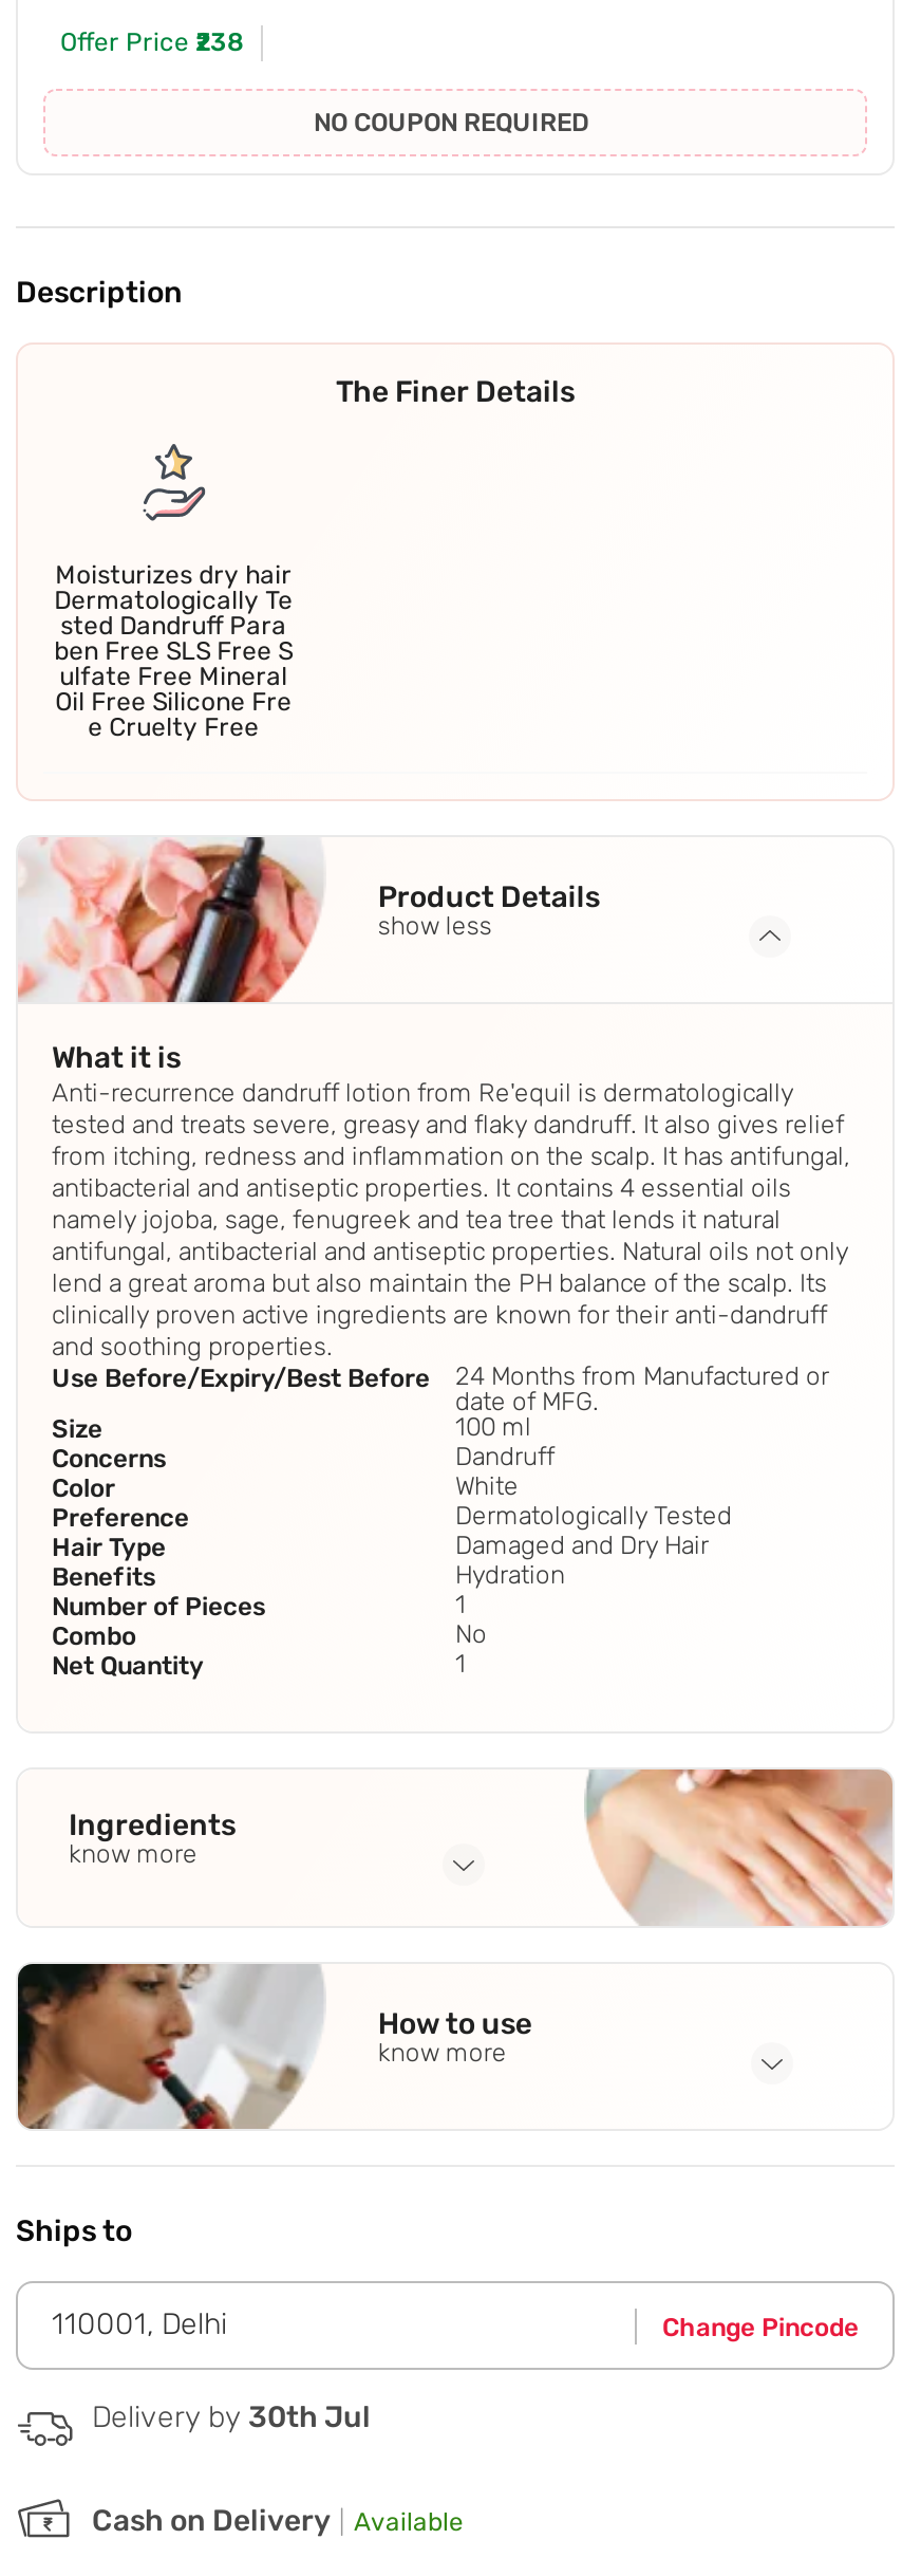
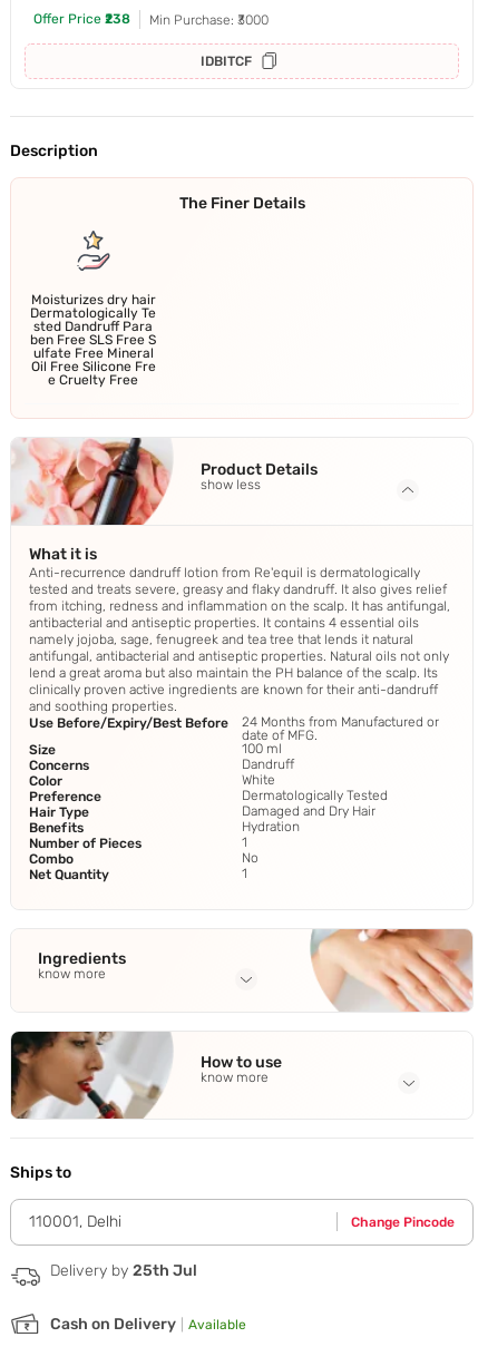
[314,108,588,138] NO COUPON REQUIRED -> [149,12,269,69] Min Purchase: ₹3000 | IDBITCF
[92,2399,371,2435] Delivery by 30th Jul -> [50,1261,197,1280] Delivery by 25th Jul

